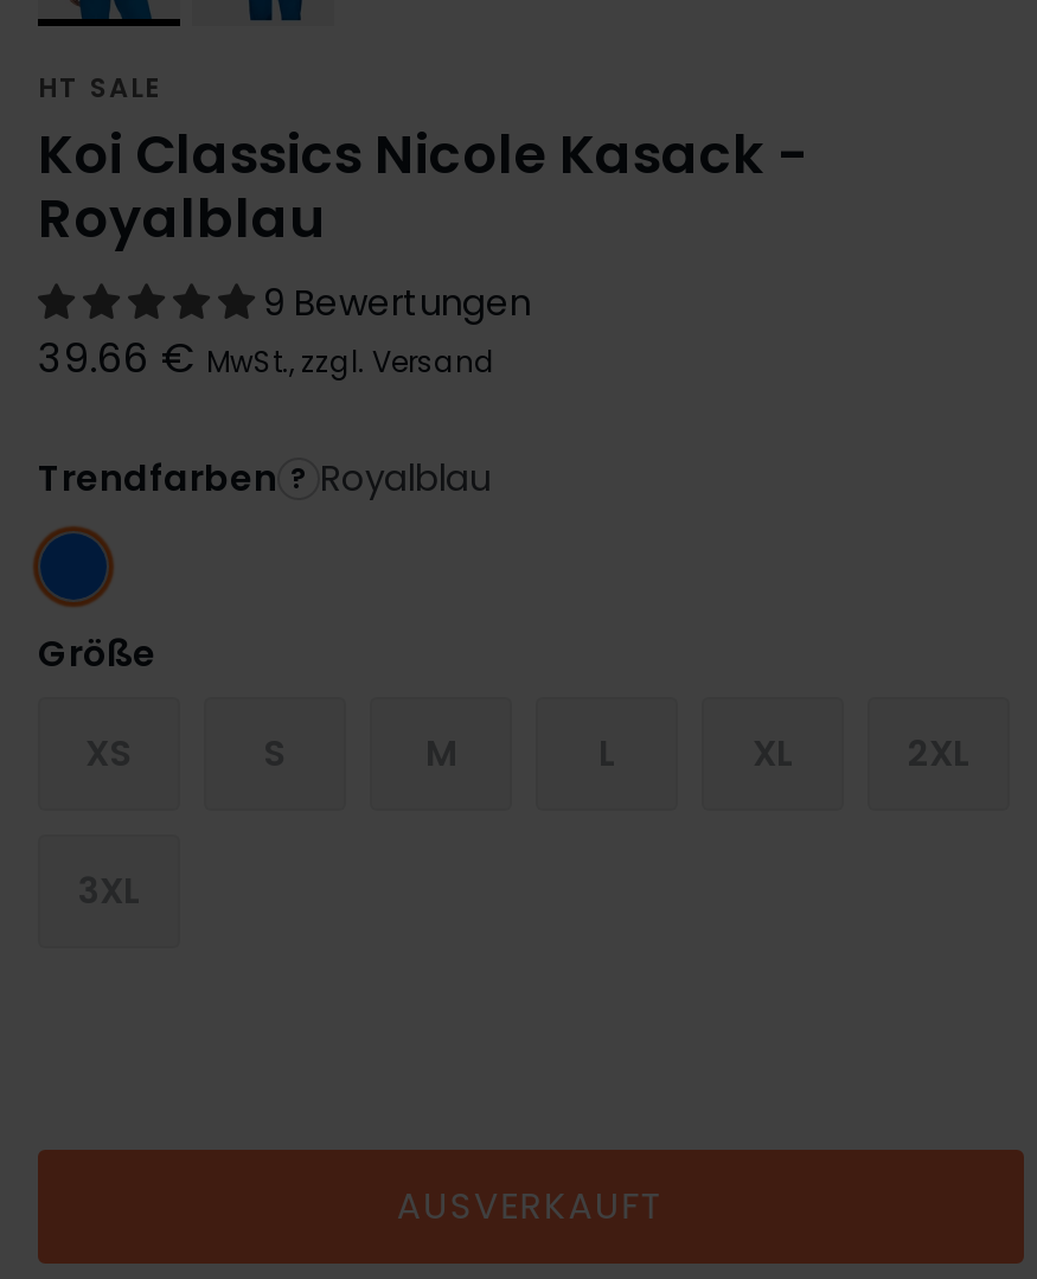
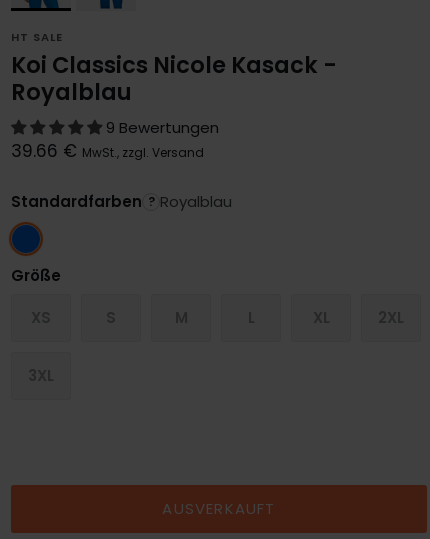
[38,453,491,503] Trendfarben ? Royalblau -> [11,191,232,212] Standardfarben ? Royalblau

